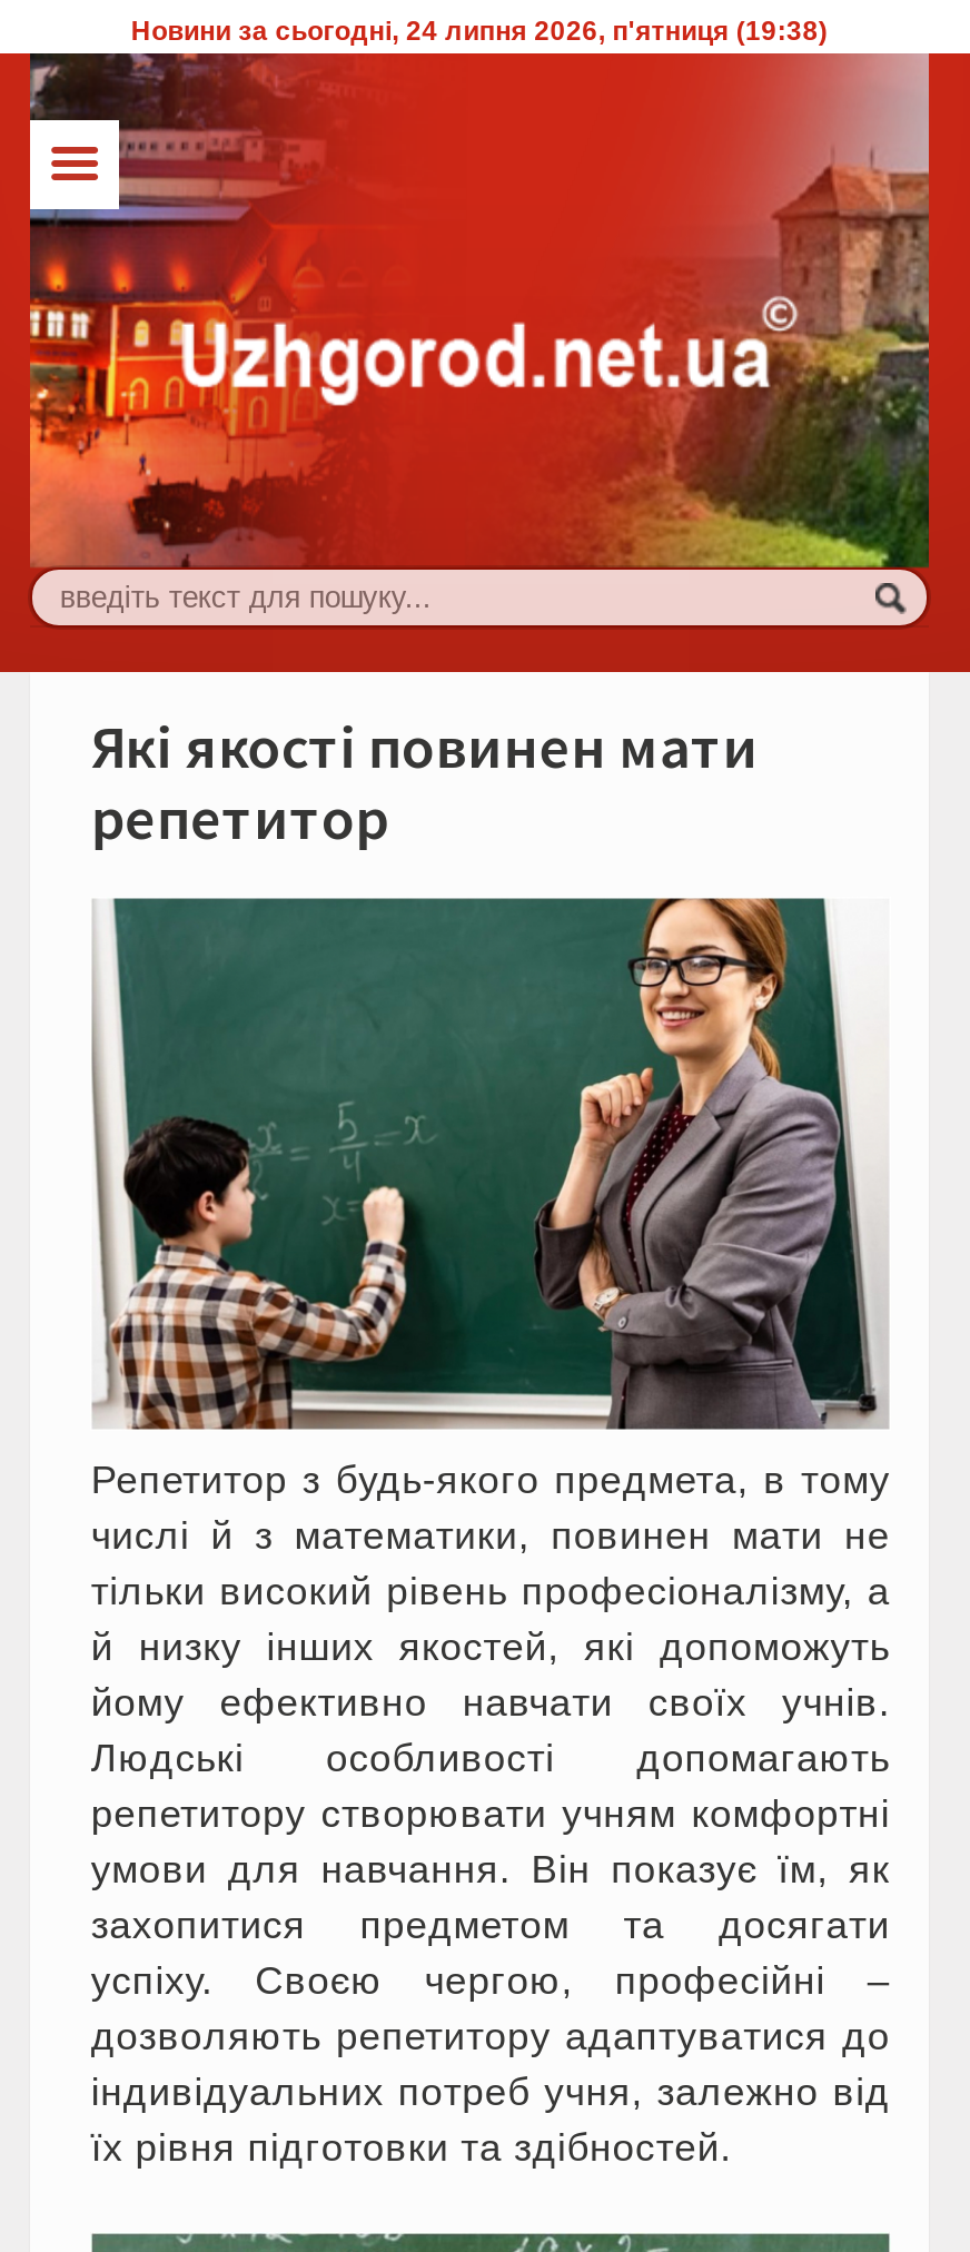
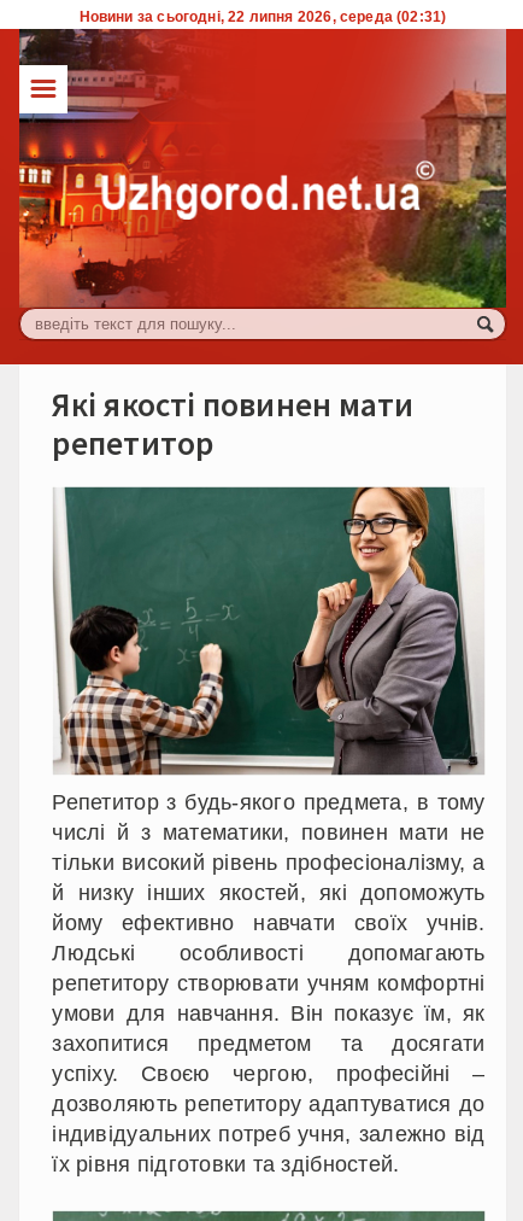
[131,16,828,47] Новини за сьогодні, 24 липня 2026, п'ятниця (19:38) -> [79,8,446,25] Новини за сьогодні, 22 липня 2026, середа (02:31)

